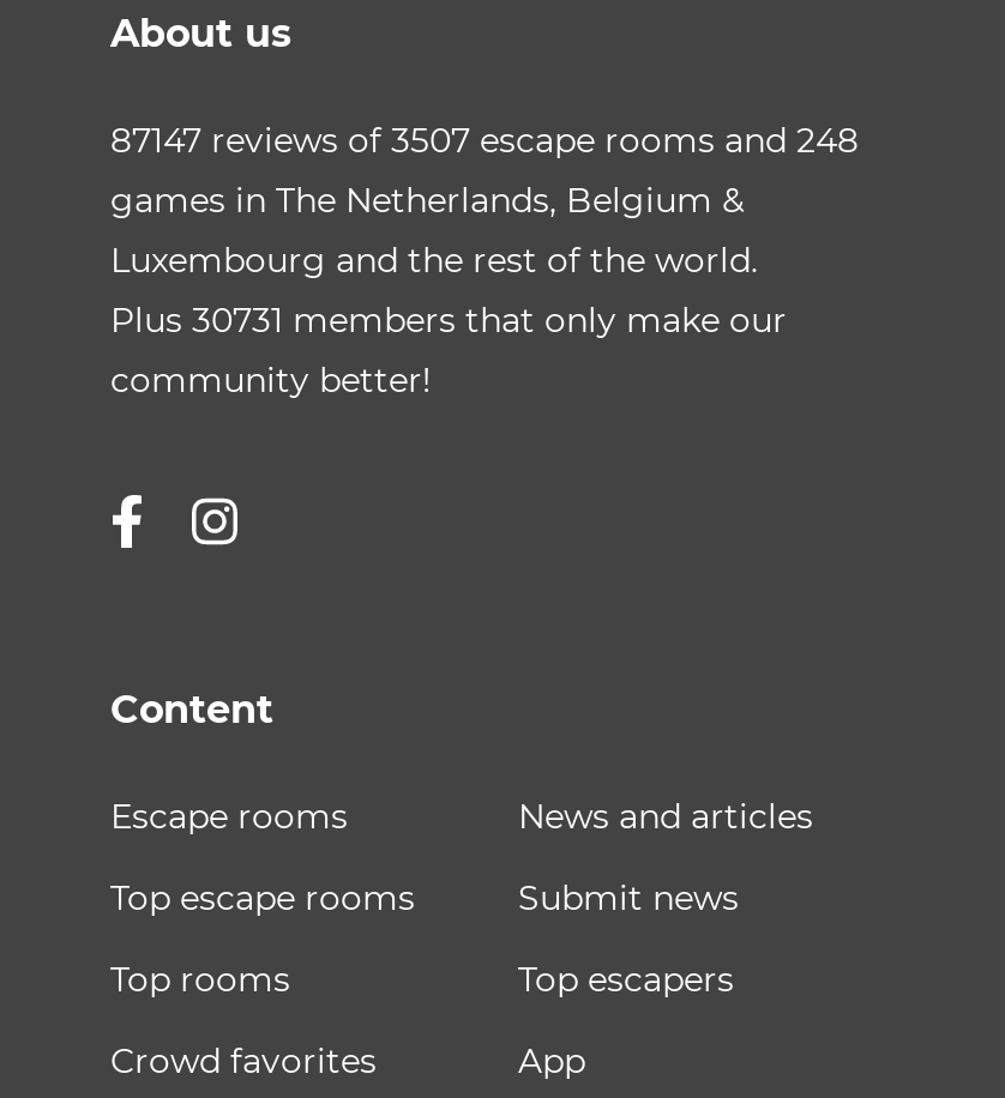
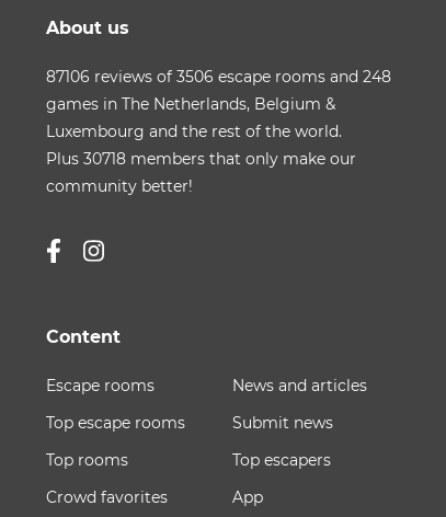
[110,119,859,162] 87147 reviews of 3507 escape rooms and 248 -> [46,67,391,87] 87106 reviews of 3506 escape rooms and 248
[110,298,787,342] Plus 30731 members that only make our -> [46,149,356,169] Plus 30718 members that only make our

